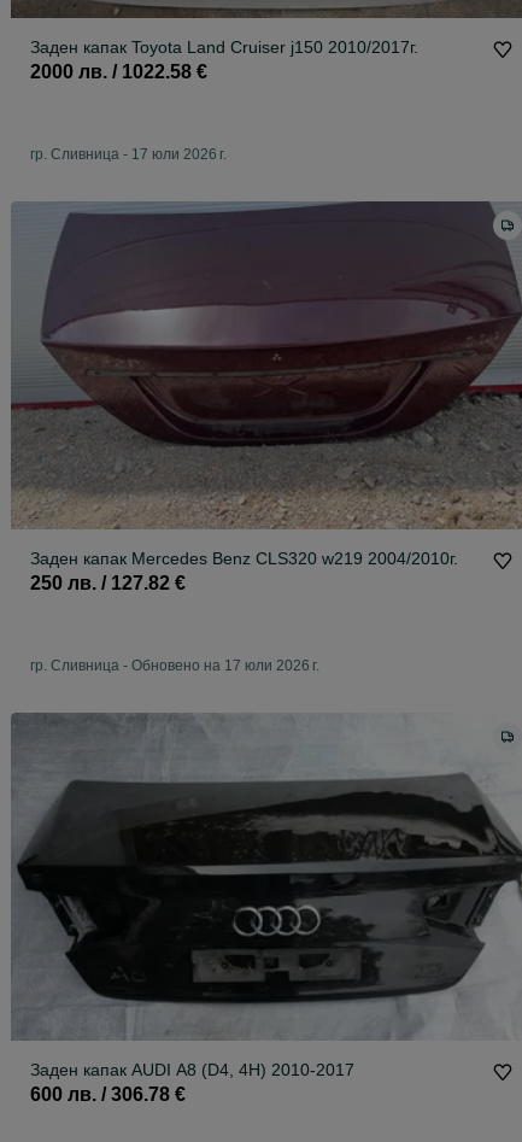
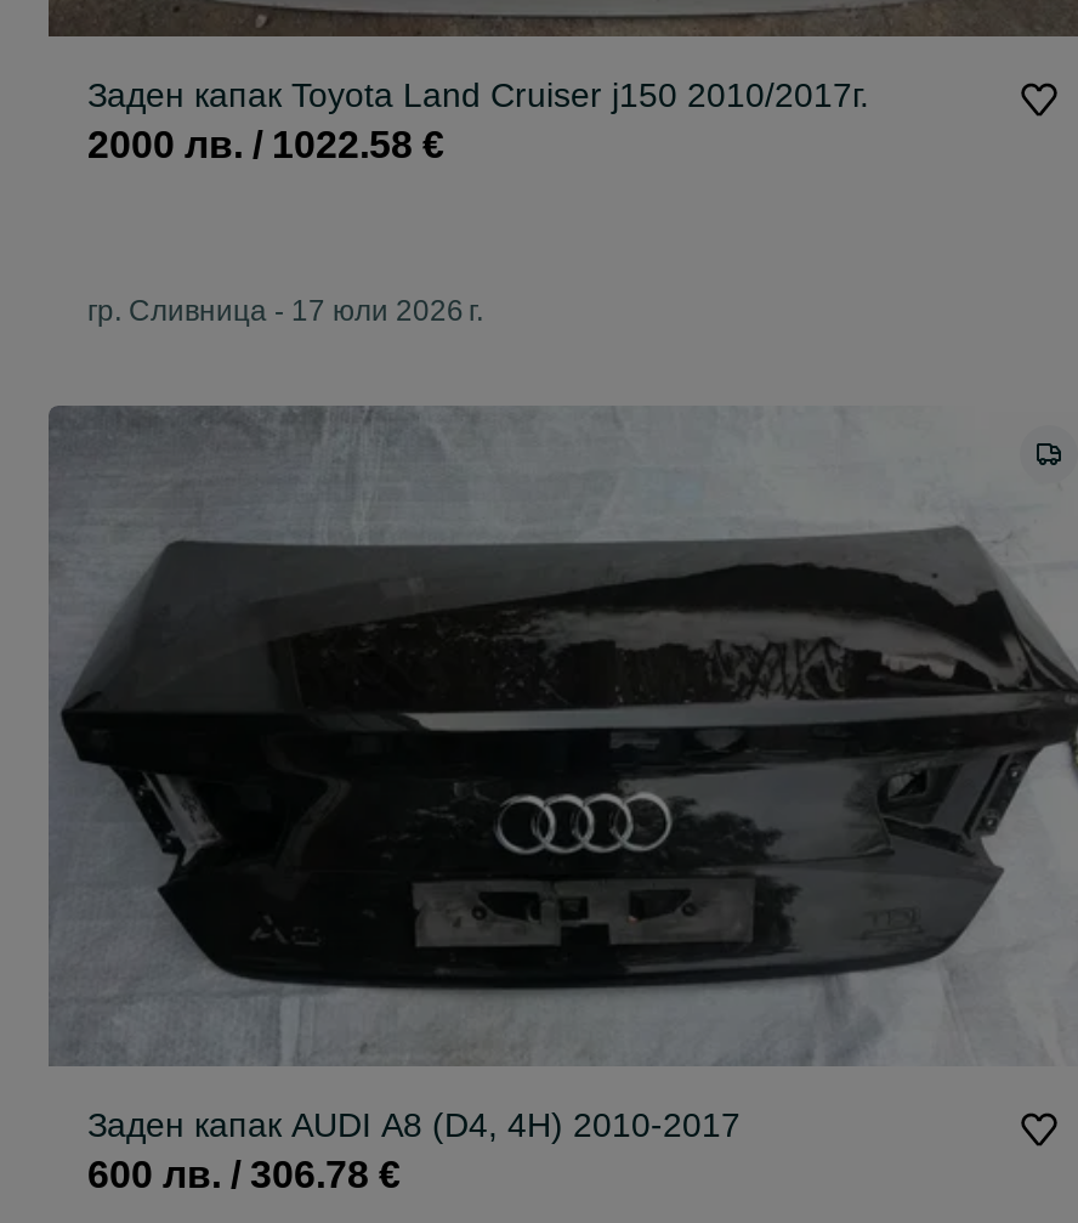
[11,200,518,594] [image] | Заден капак Mercedes Benz CLS320 w219 2004/2010г. | 250 лв. / 127.82 € -> none
[30,658,319,674] гр. Сливница - Обновено на 17 юли 2026 г. -> none

